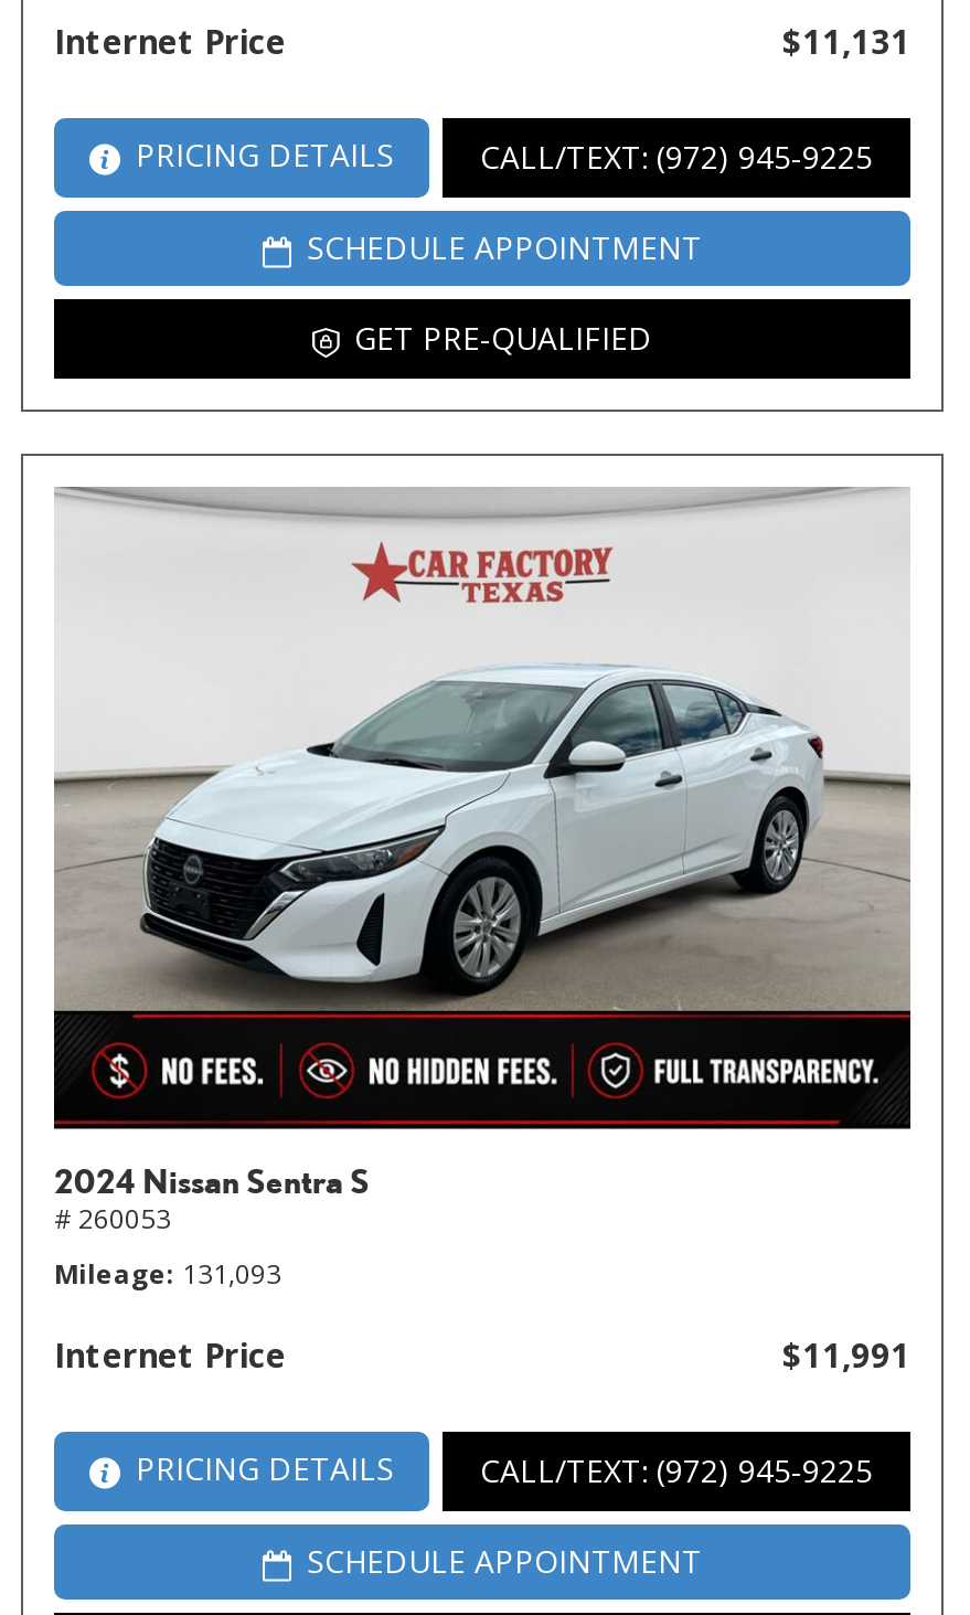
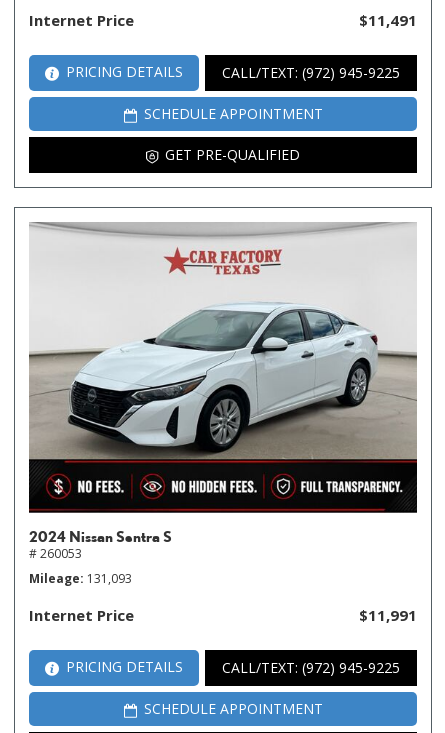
[782,19,910,63] $11,131 -> [359,10,417,30] $11,491

